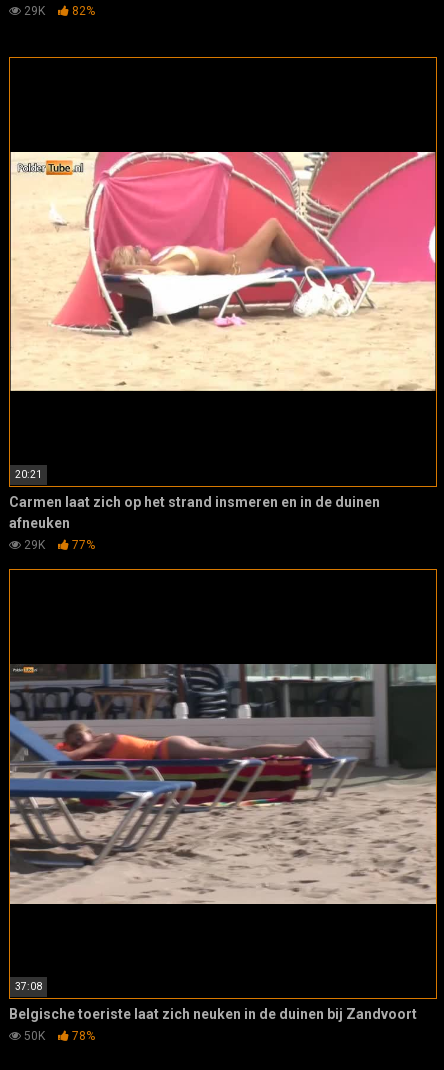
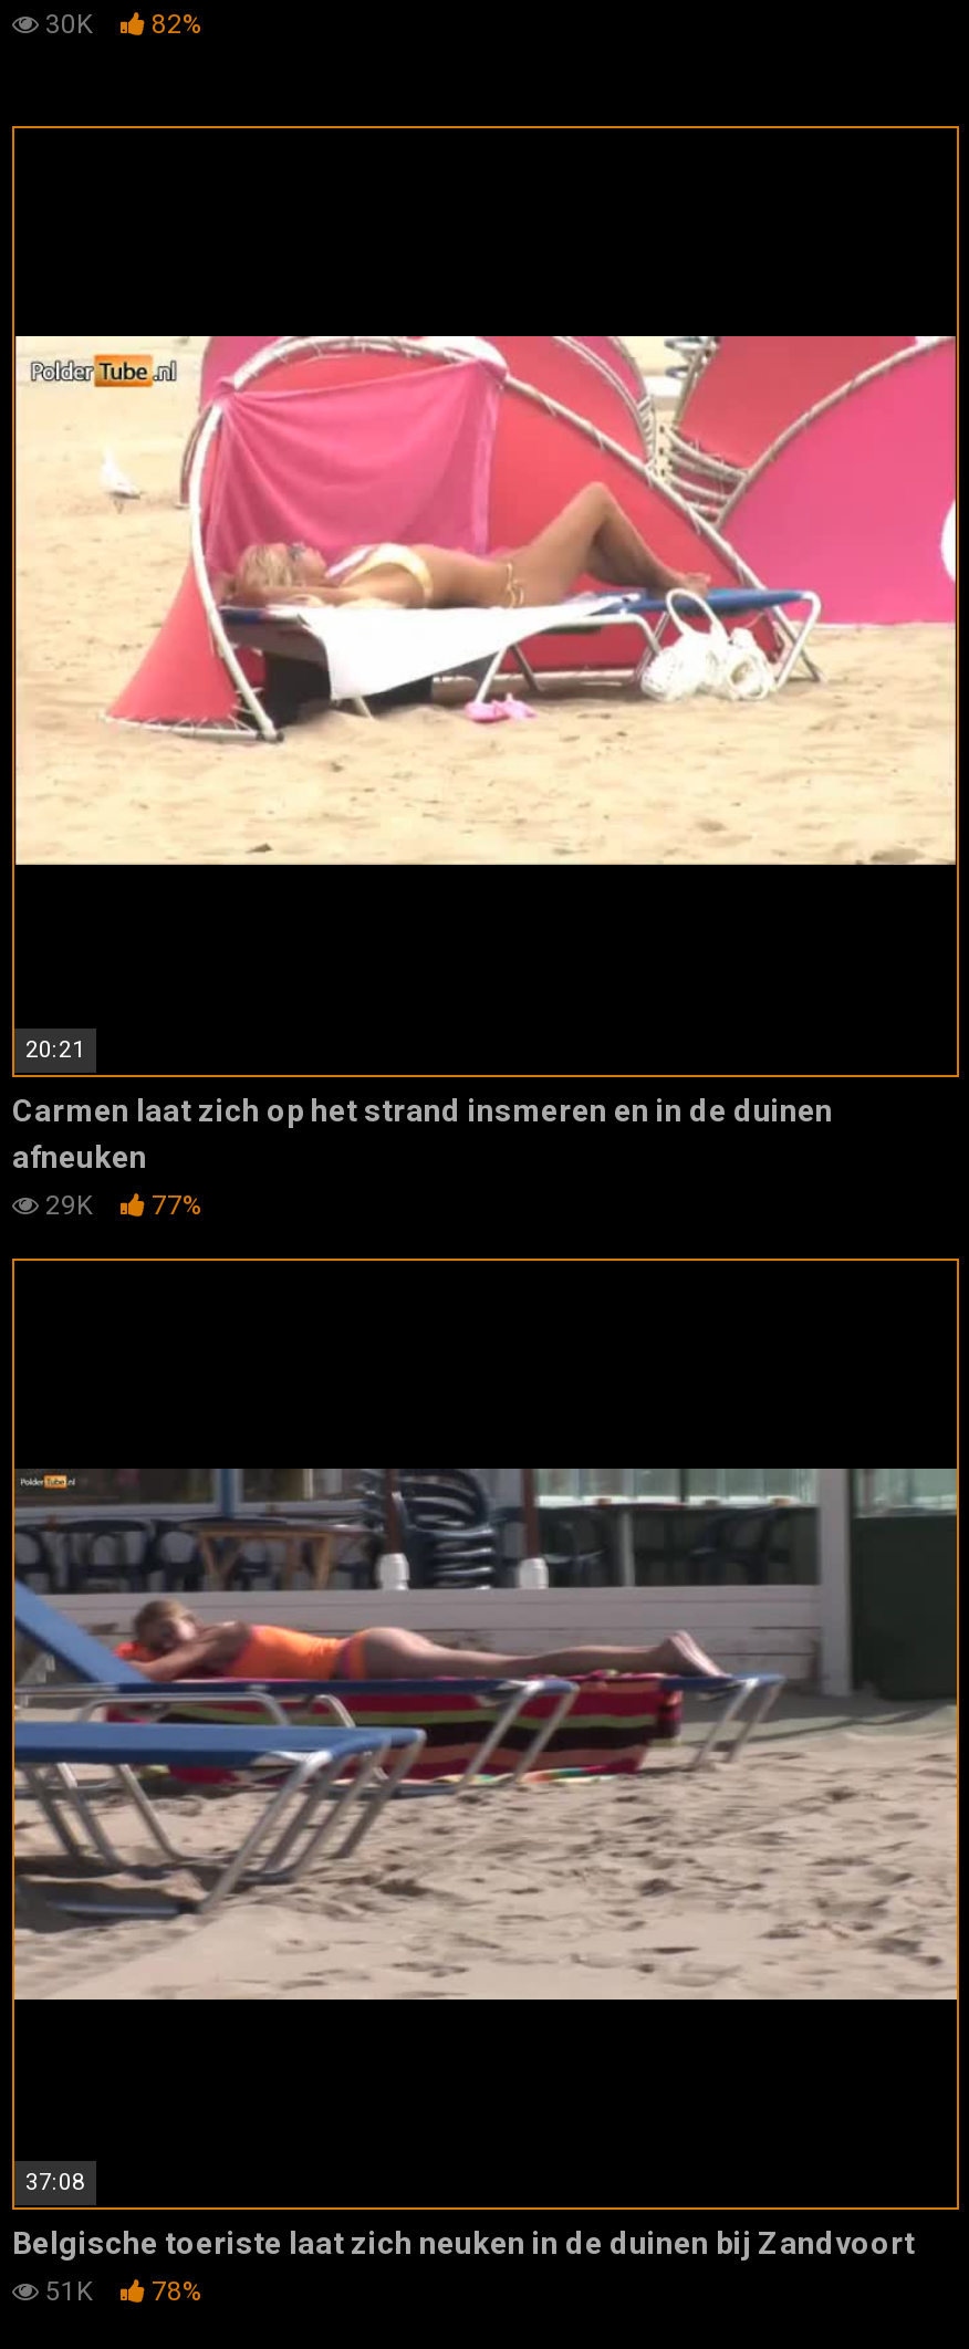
[21,4,95,18] 29K 82% -> [39,10,202,41] 30K 82%
[21,1029,95,1043] 50K 78% -> [39,2276,202,2307] 51K 78%

